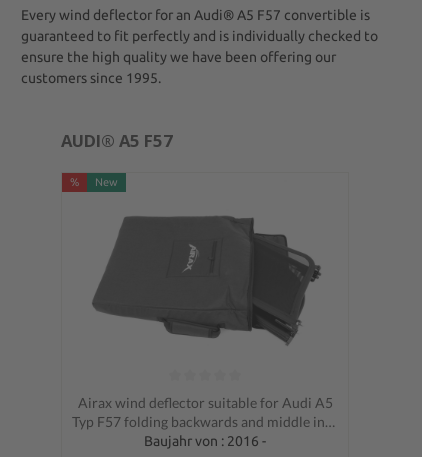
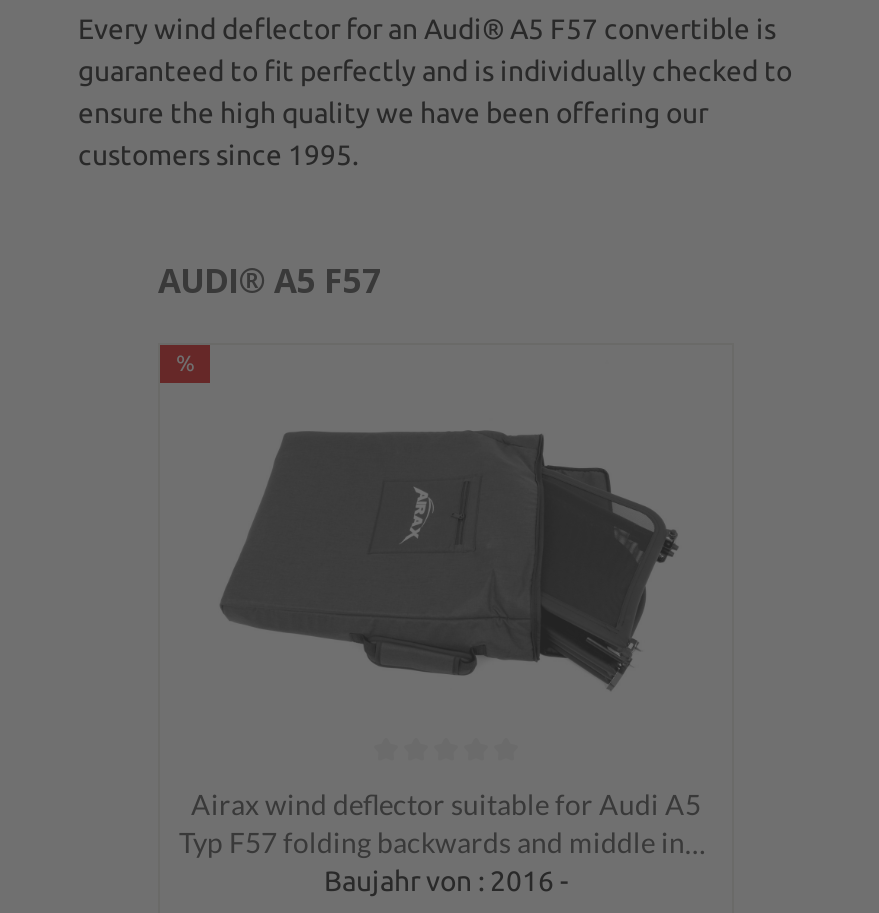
[95,176,118,188] New -> none

